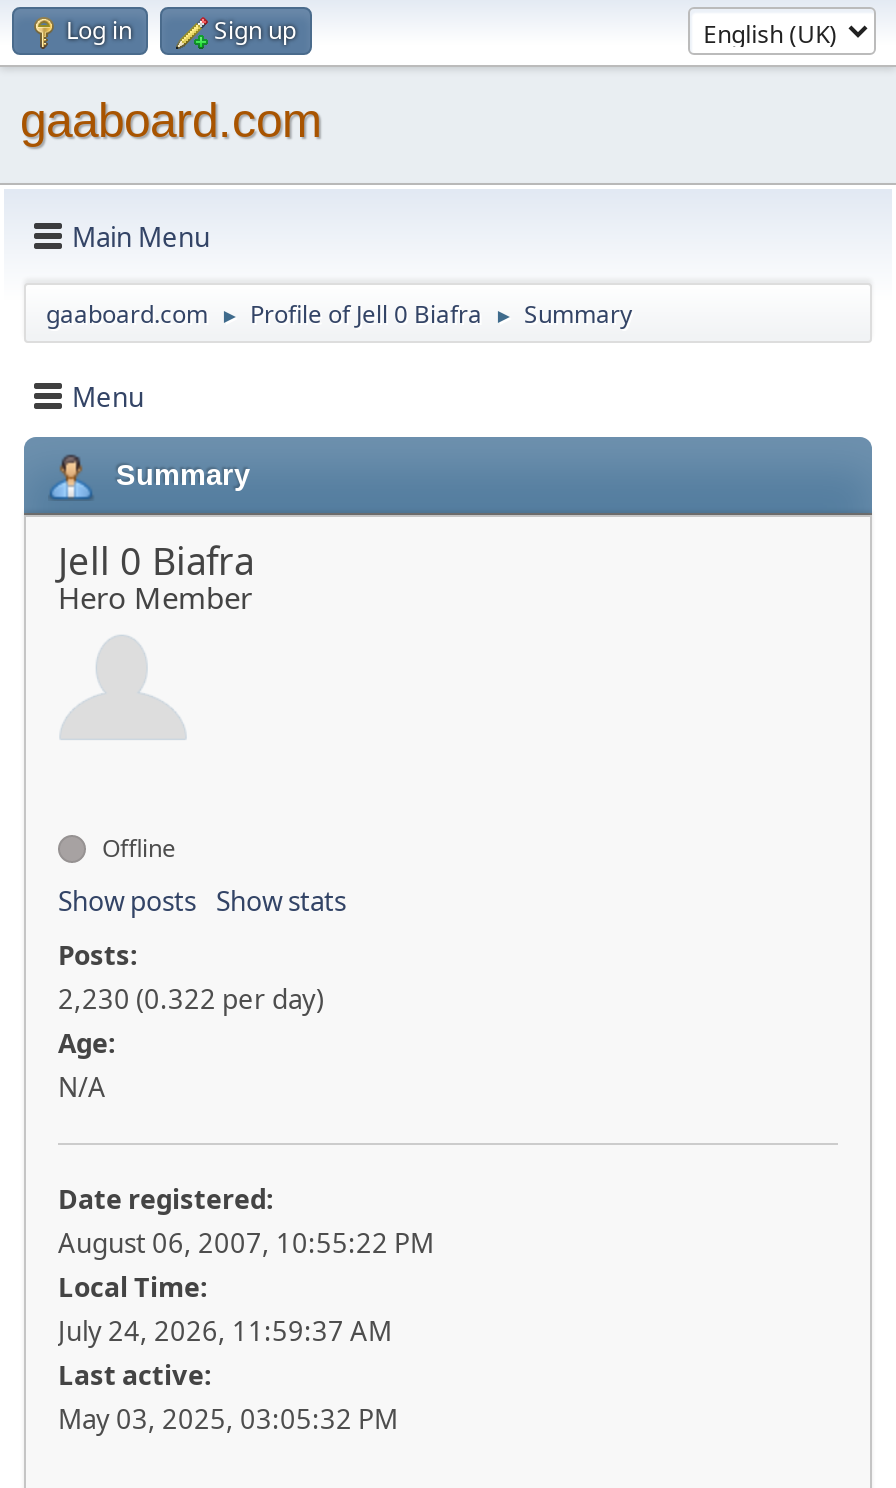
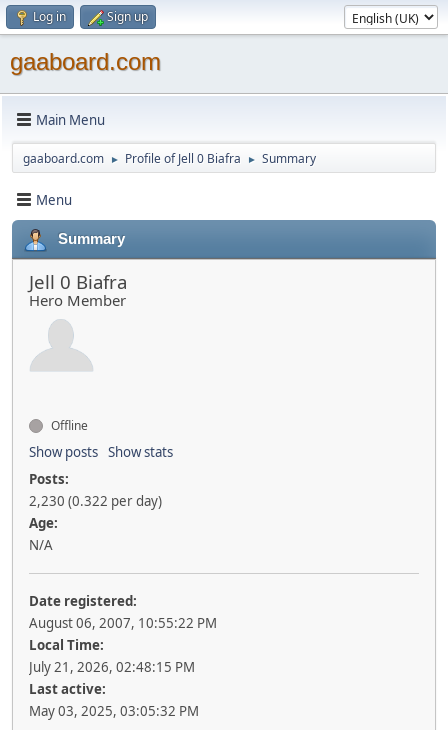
[58,1313,392,1349] July 24, 2026, 11:59:37 AM -> [29,658,195,676] July 21, 2026, 02:48:15 PM

